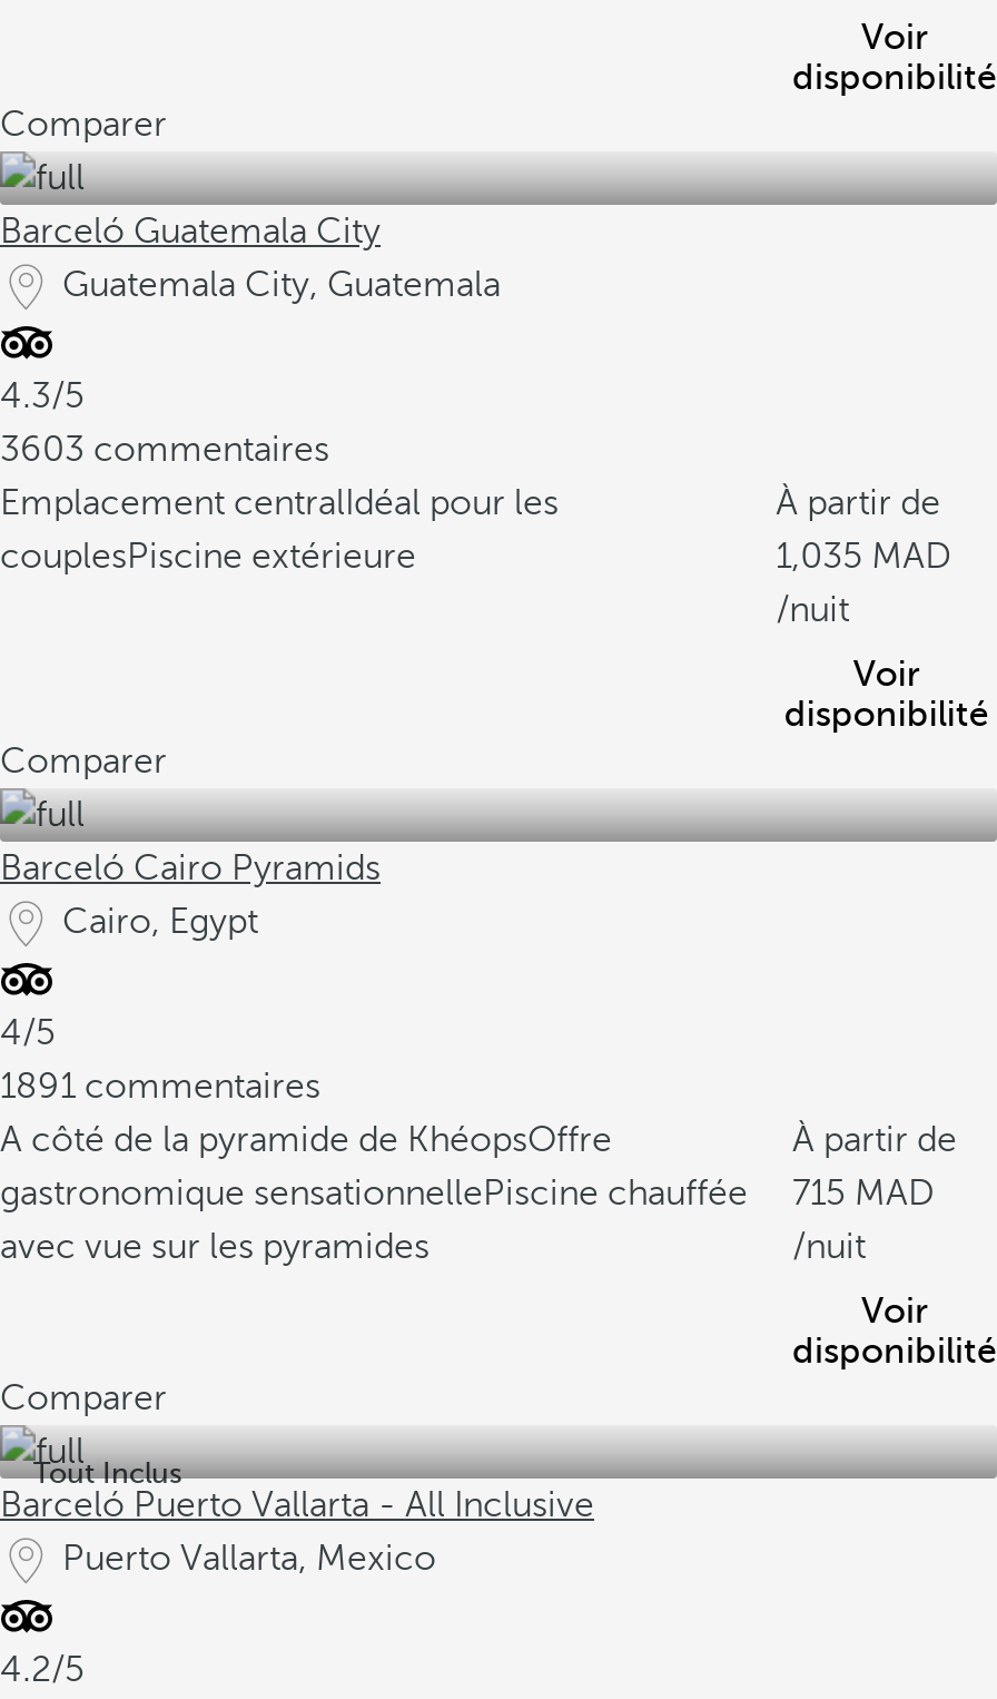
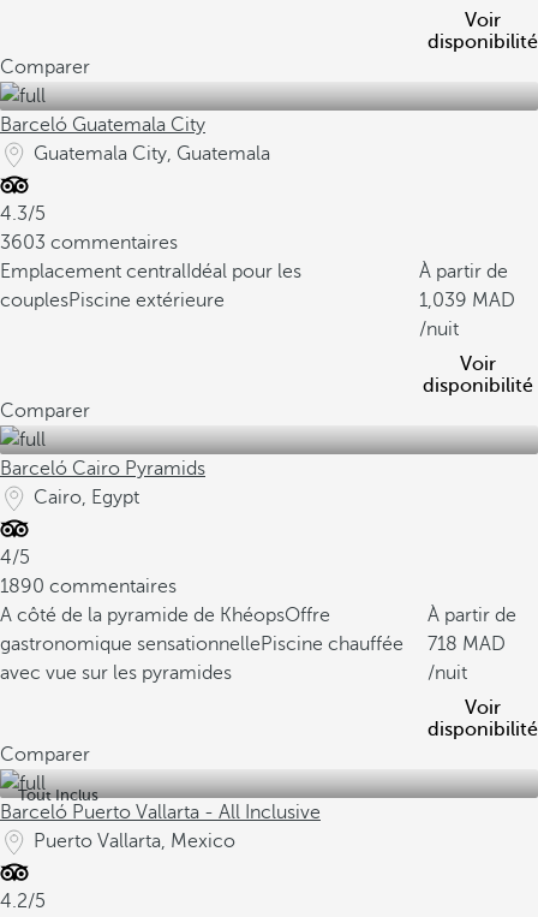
[776,537,863,577] 1,035 -> [419,290,467,311] 1,039
[0,1067,320,1107] 1891 commentaires -> [0,576,177,597] 1890 commentaires
[0,1173,846,1214] gastronomique sensationnellePiscine chauffée 715 -> [0,633,458,655] gastronomique sensationnellePiscine chauffée 718

